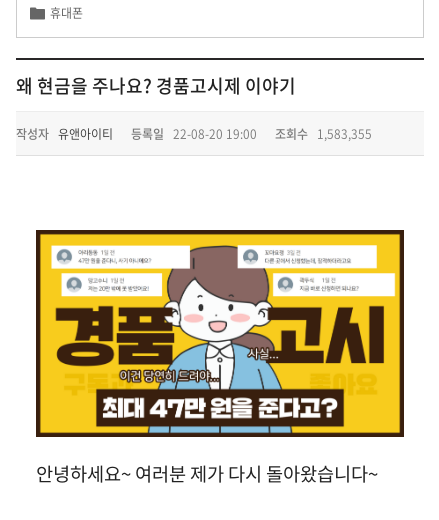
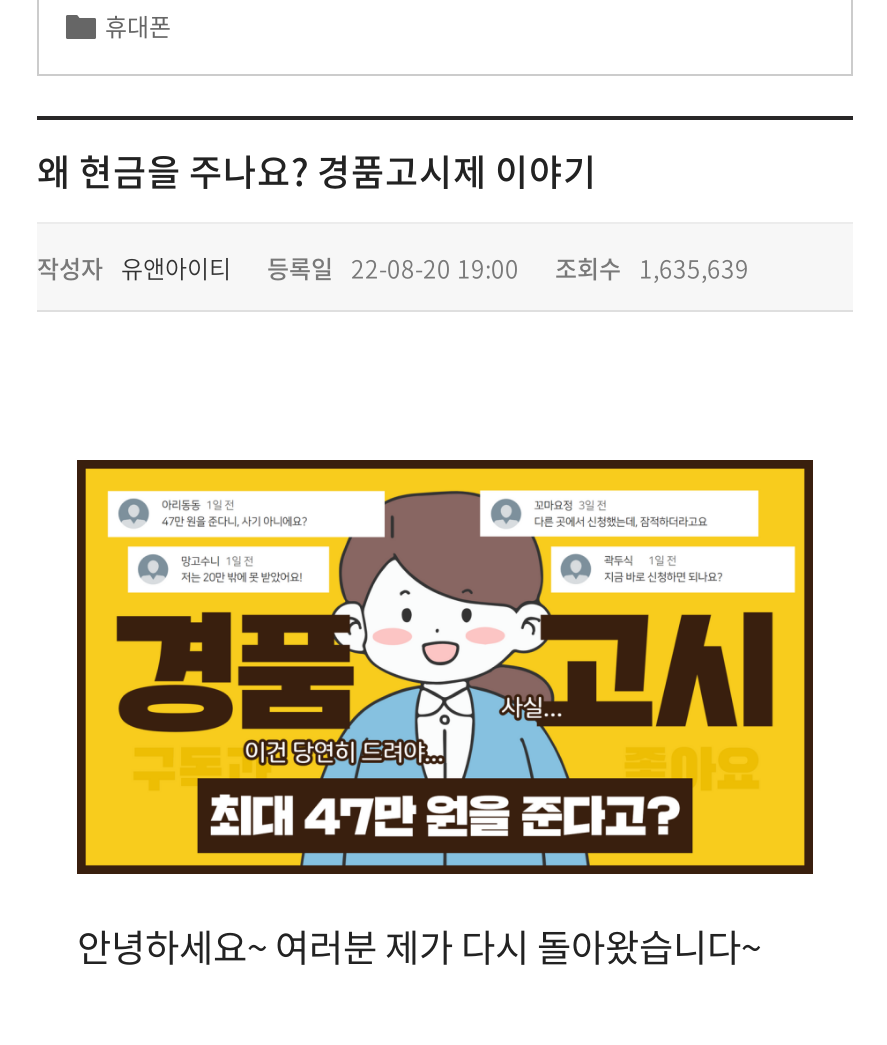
[16,125,372,143] 작성자 유앤아이티 등록일 22-08-20 19:00 조회수 1,583,355 -> [37,250,749,286] 작성자 유앤아이티 등록일 22-08-20 19:00 조회수 1,635,639

